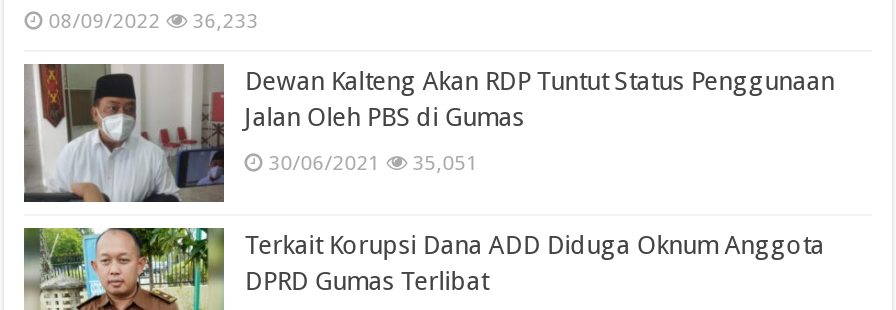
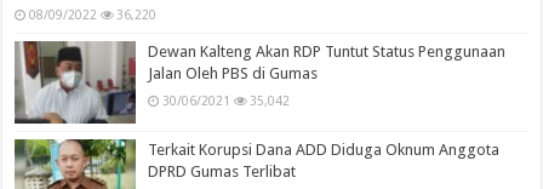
[48,9,258,33] 08/09/2022 36,233 -> [29,8,157,22] 08/09/2022 36,220
[268,151,478,175] 30/06/2021 35,051 -> [163,94,290,108] 30/06/2021 35,042

